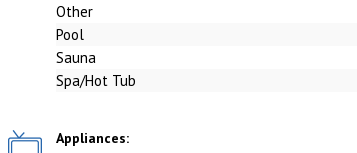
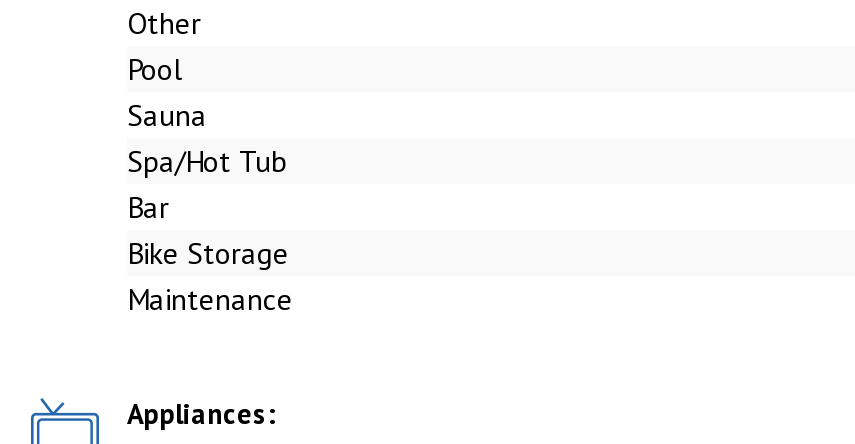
none -> [127,188,293,318] Bar | Bike Storage | Maintenance

